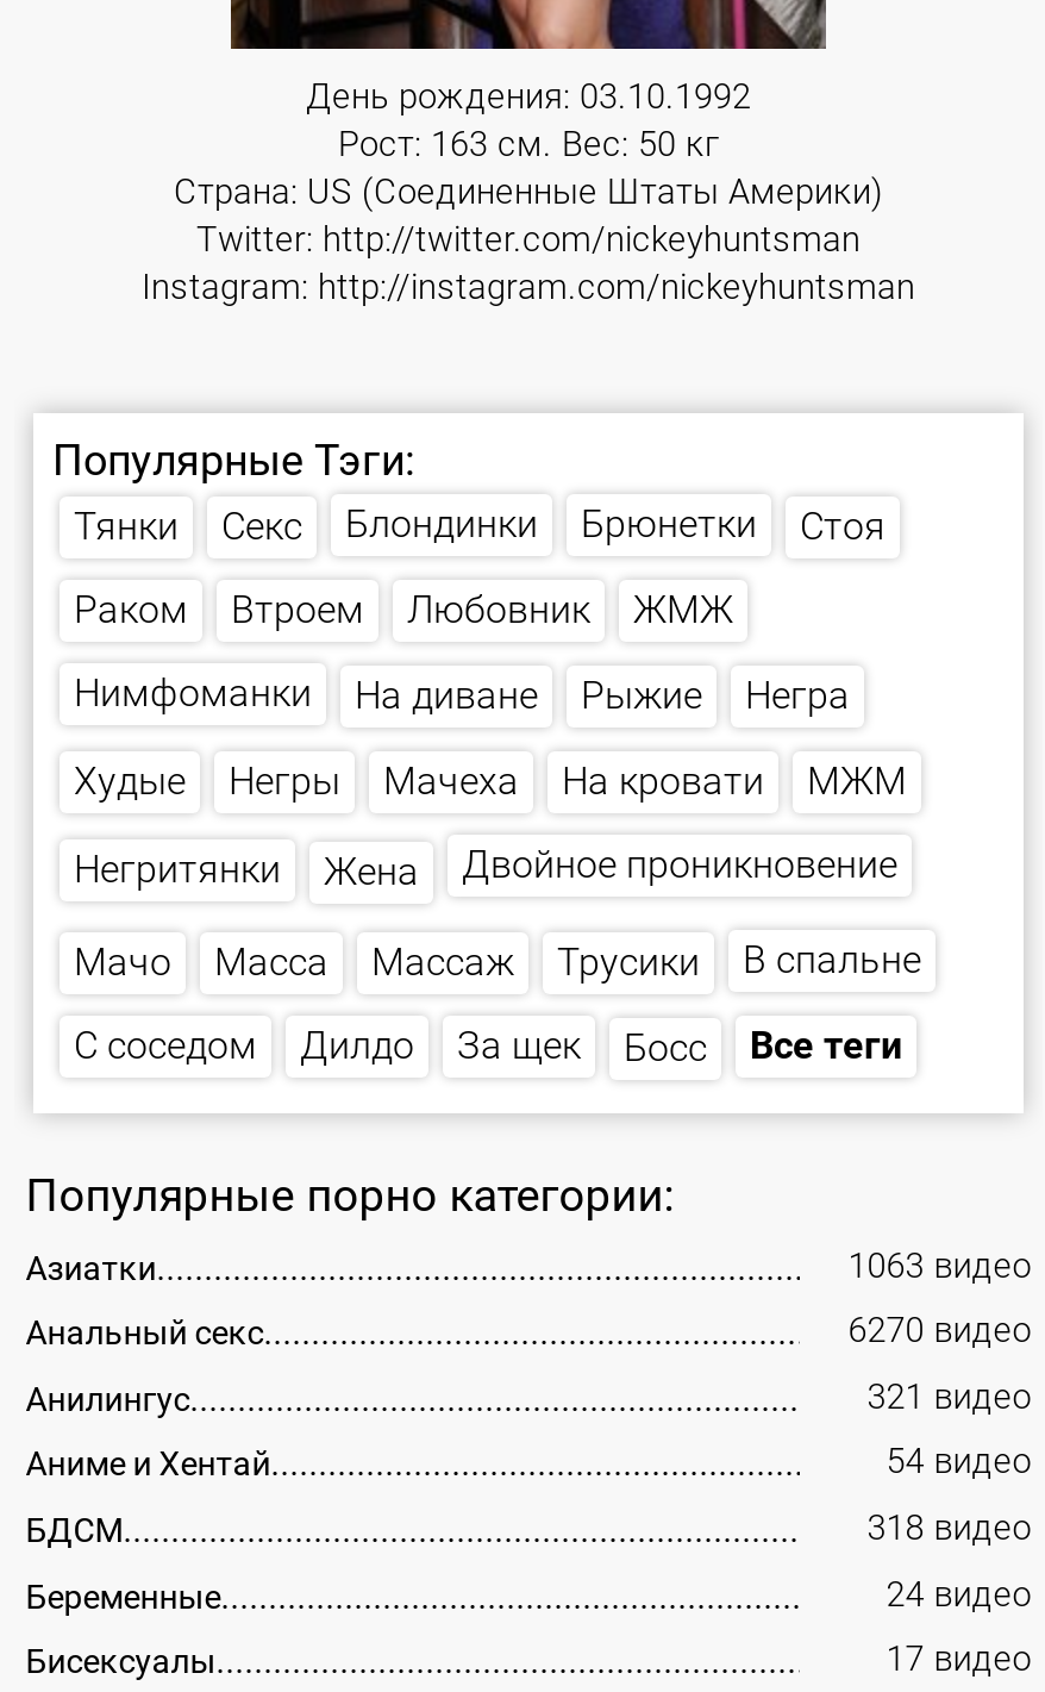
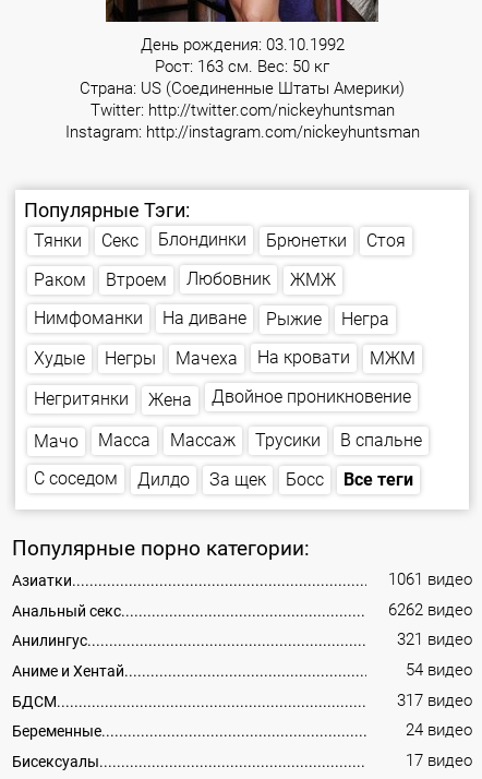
[848,1246,1031,1286] 1063 видео -> [389,571,473,589] 1061 видео
[848,1312,1031,1352] 6270 видео -> [389,601,473,619] 6262 видео
[867,1509,1031,1549] 318 видео -> [397,691,473,710] 317 видео

